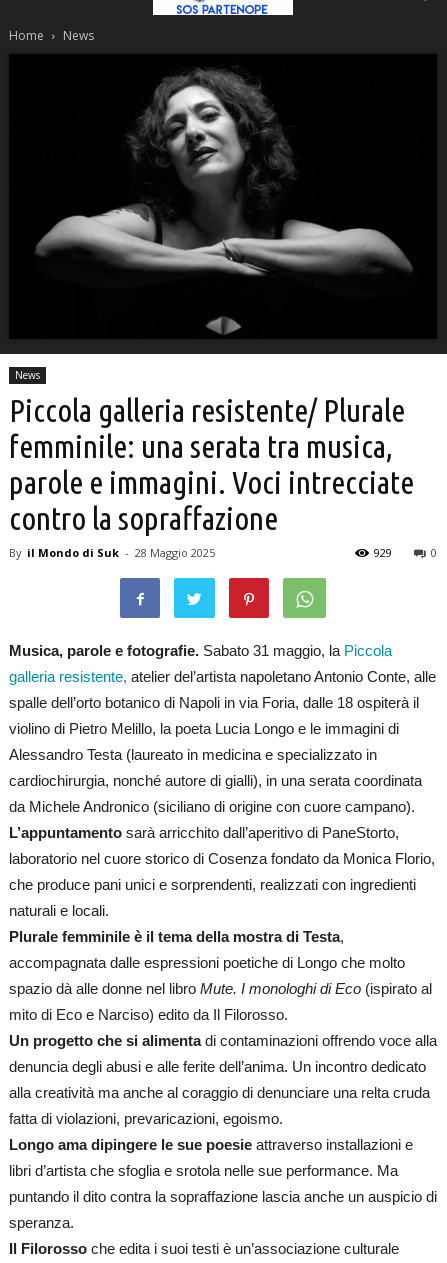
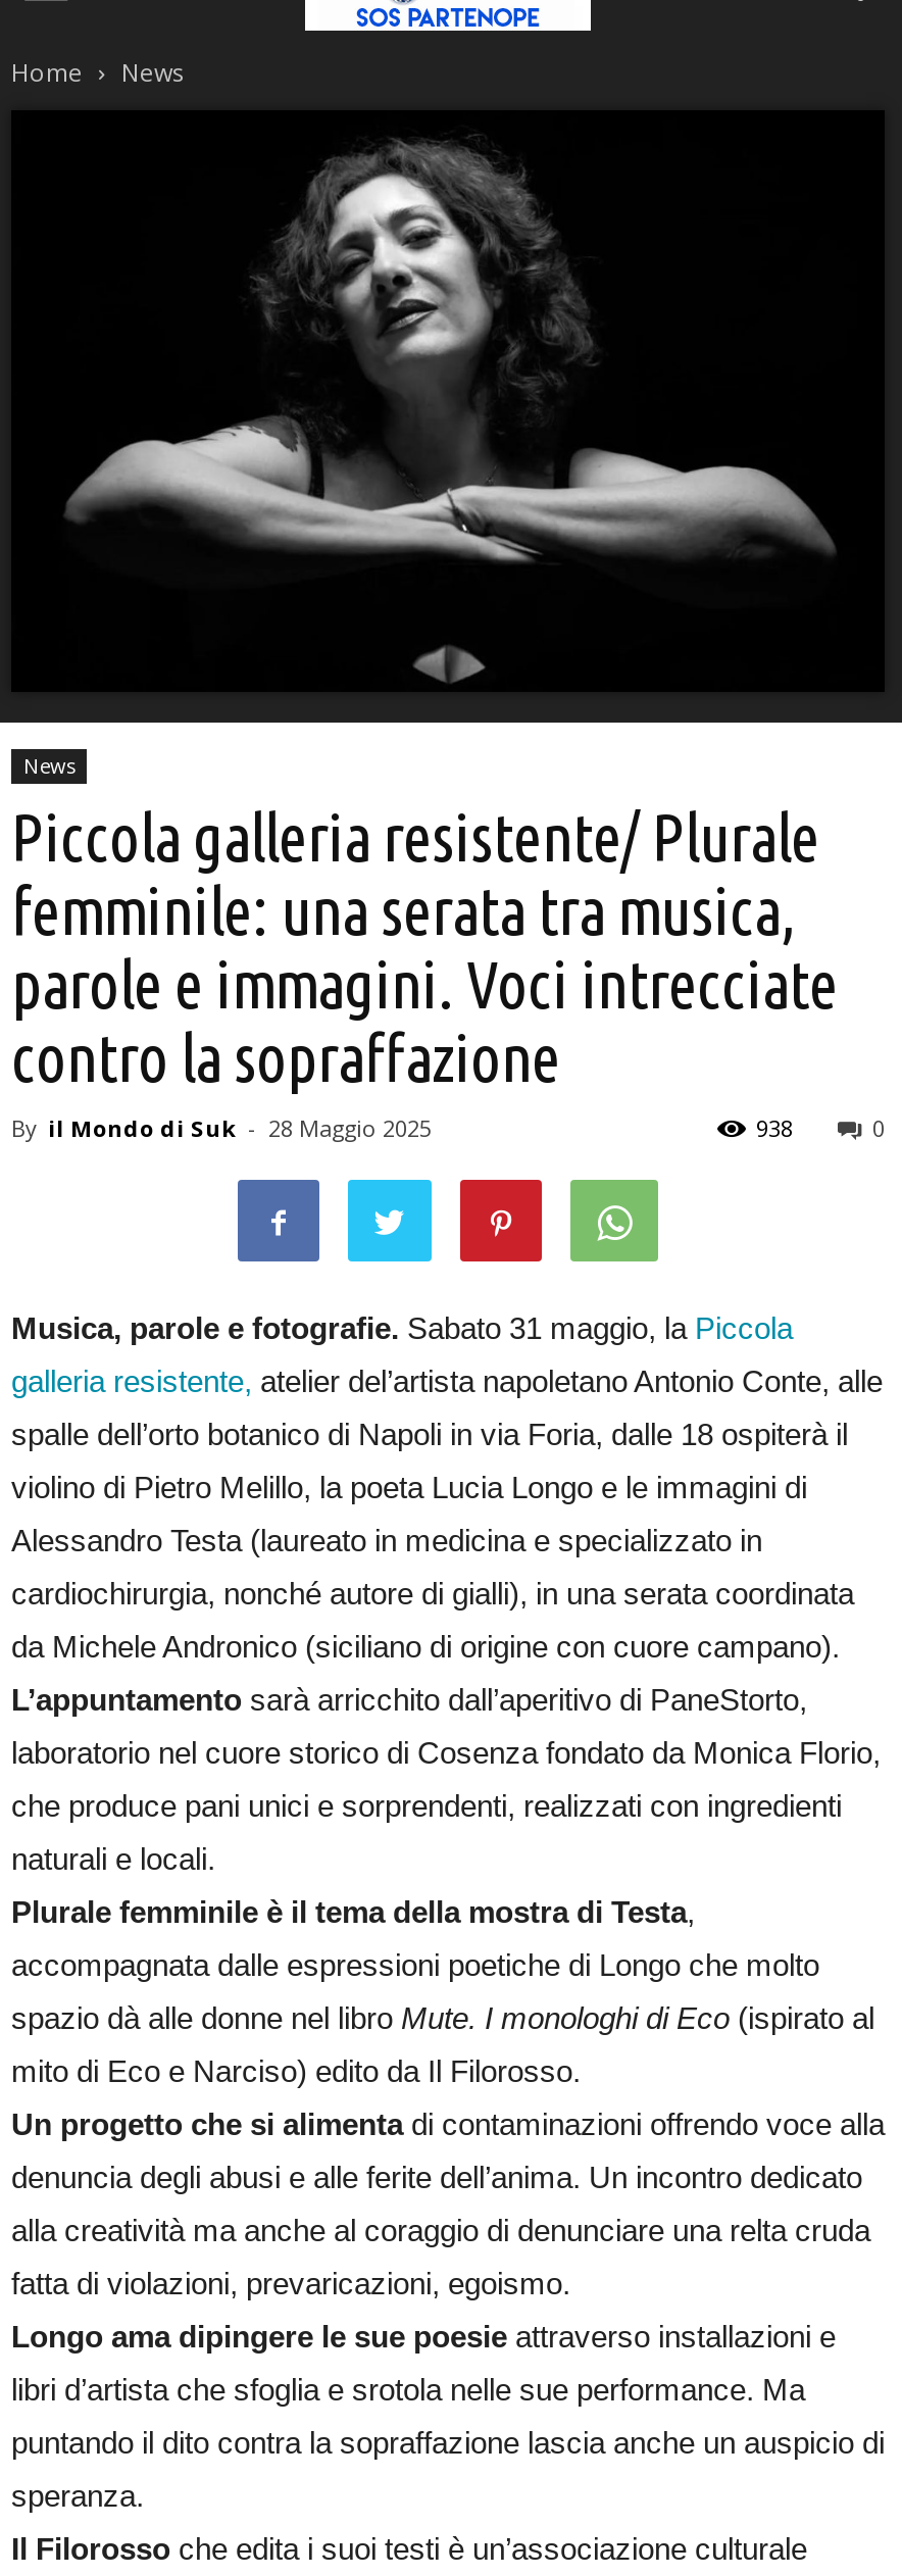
[374,545,392,560] 929 -> [756,1112,793,1143] 938

